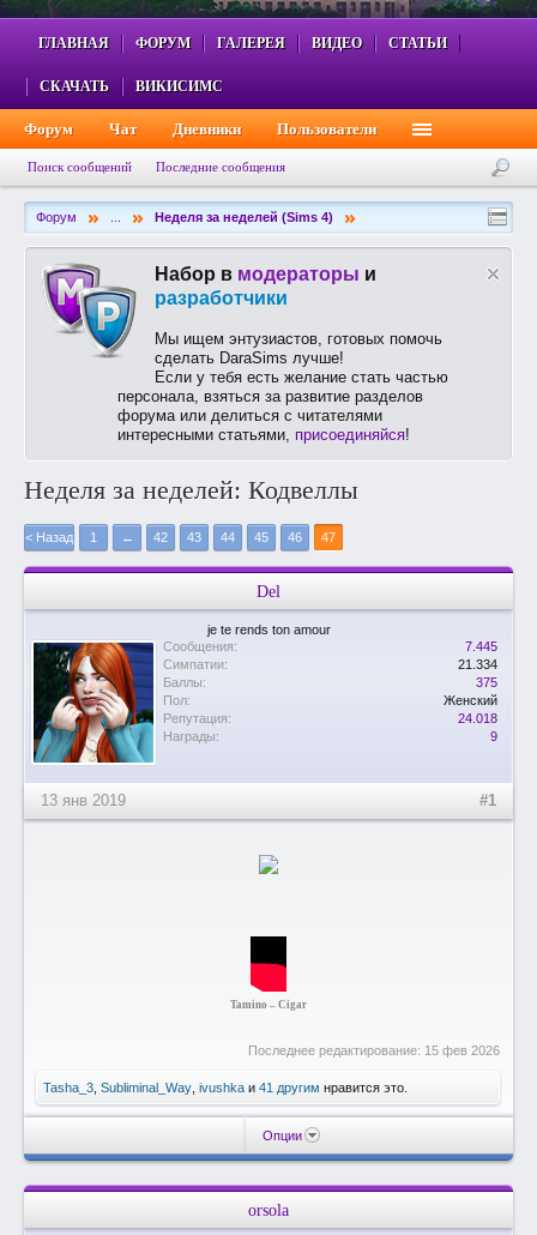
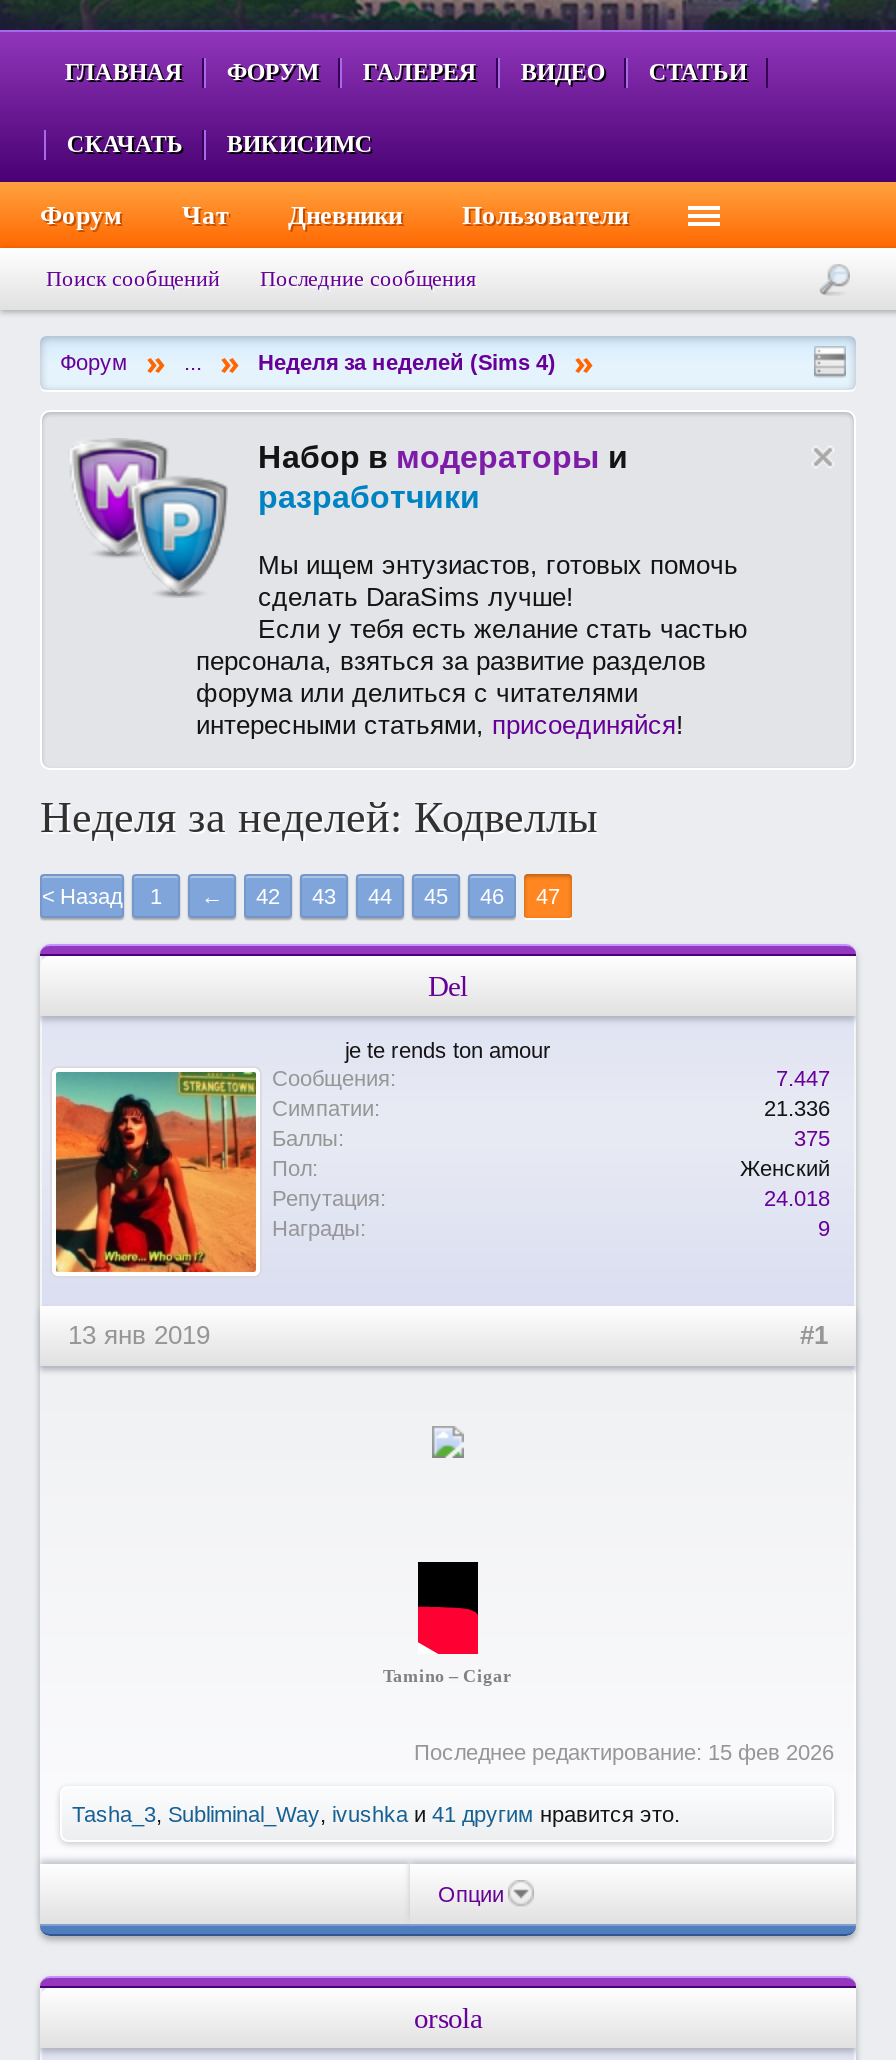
[32,641,155,764] [image] -> [54,1070,258,1274] [image]
[465,639,497,653] 7.445 -> [776,1066,830,1090] 7.447
[458,657,497,671] 21.334 -> [764,1096,830,1120] 21.336

